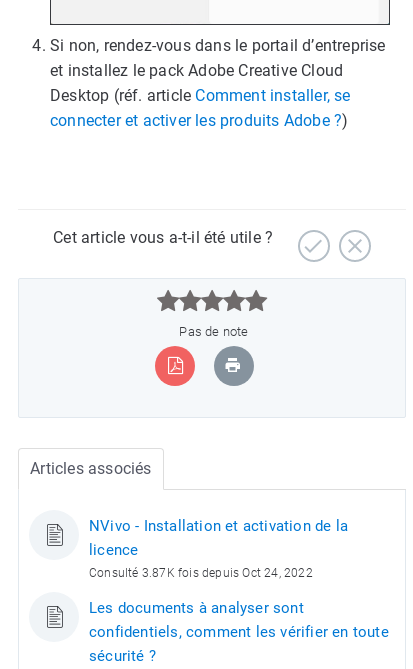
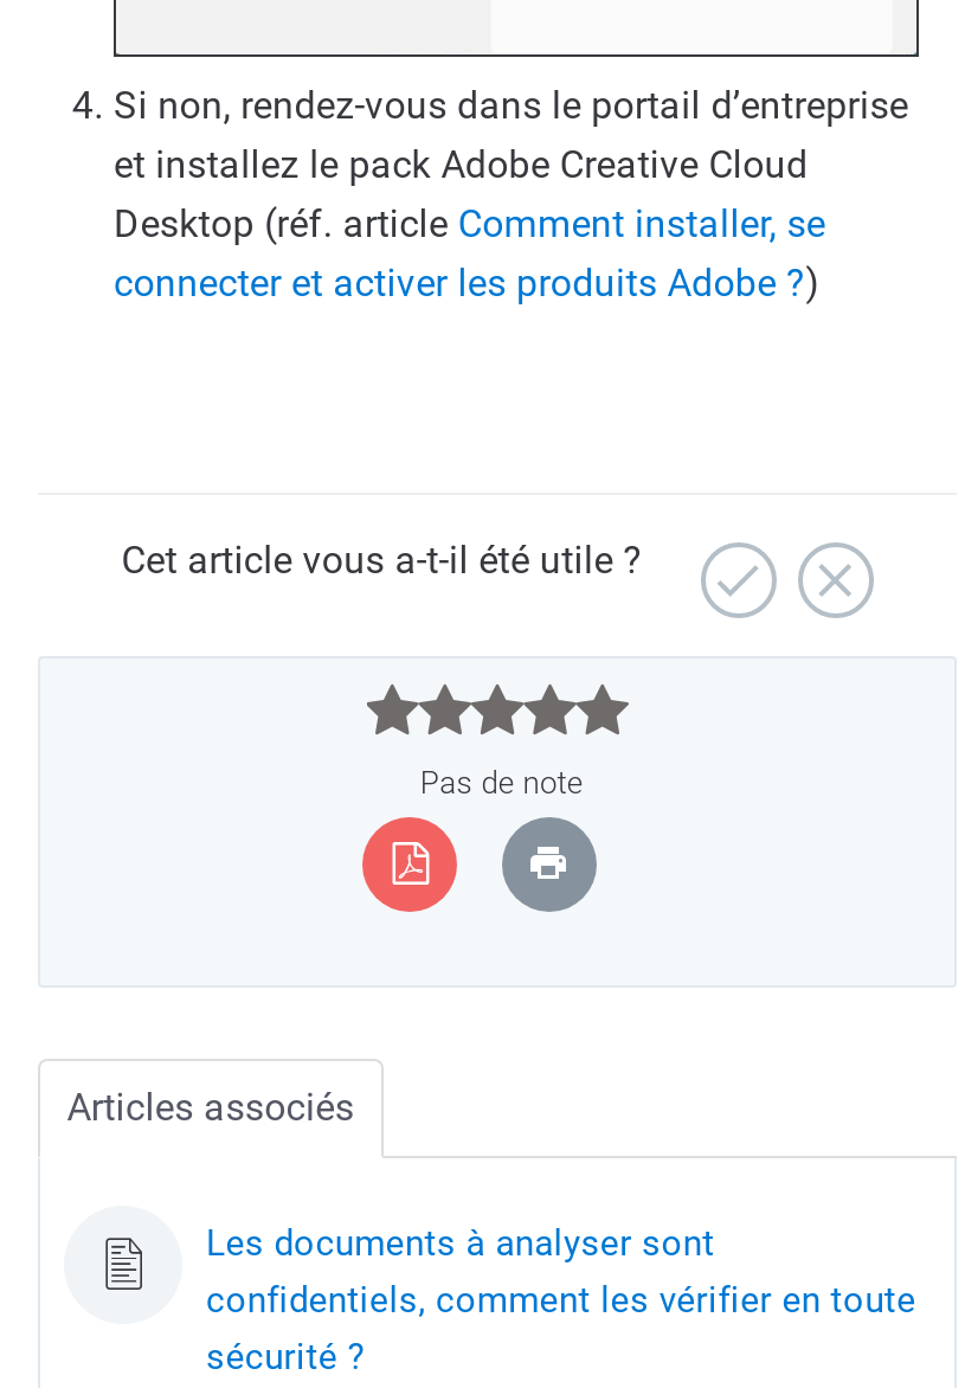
[89,517,348,580] NVivo - Installation et activation de la | licence | Consulté 3.87K fois depuis Oct 24, 2022 -> none

